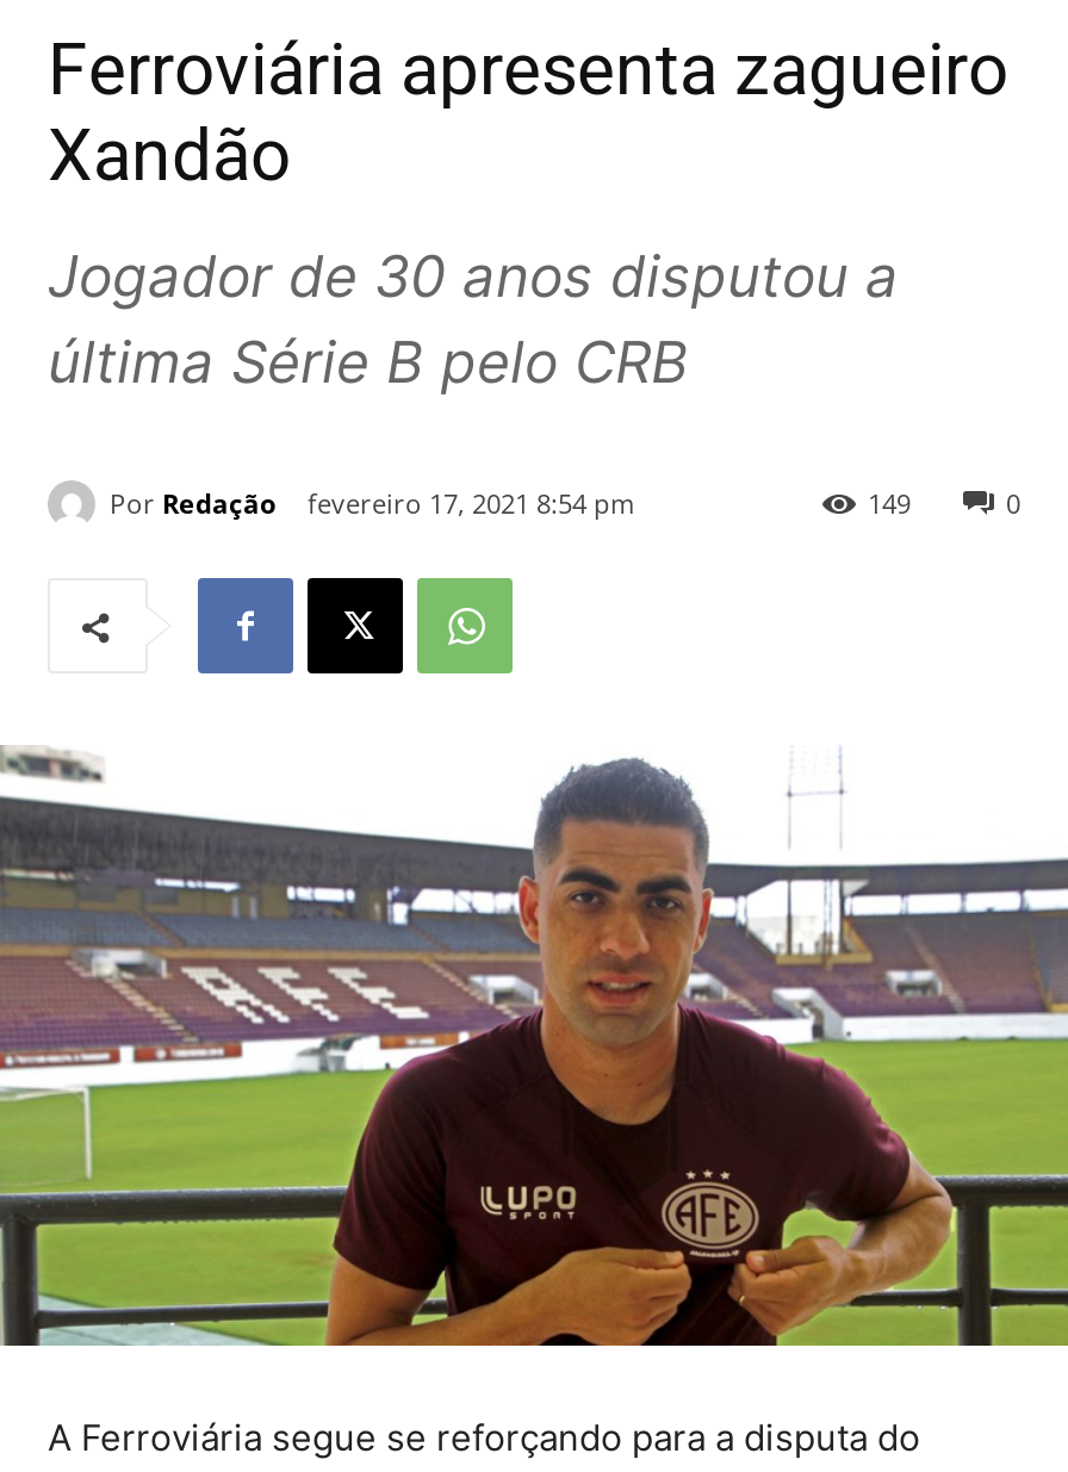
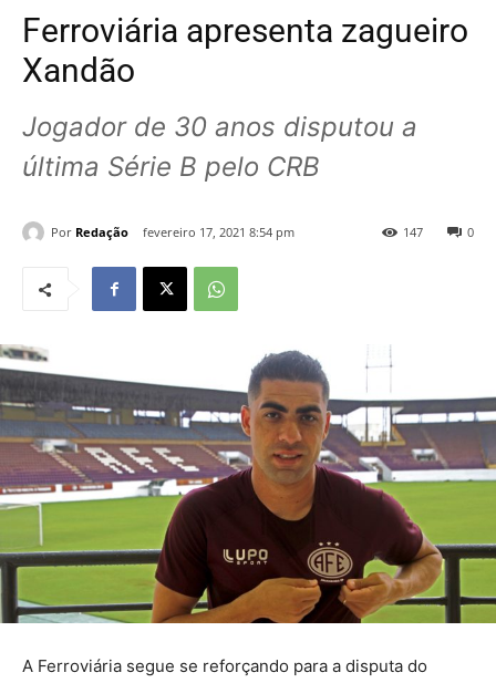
[868,485,911,521] 149 -> [403,224,423,240] 147

